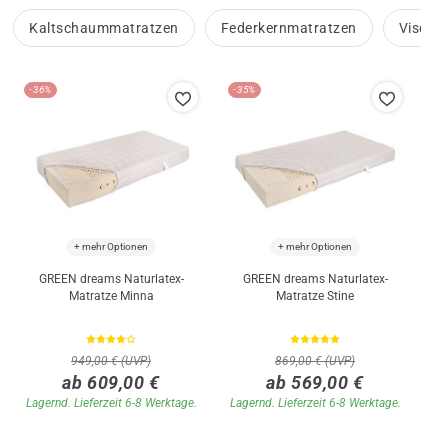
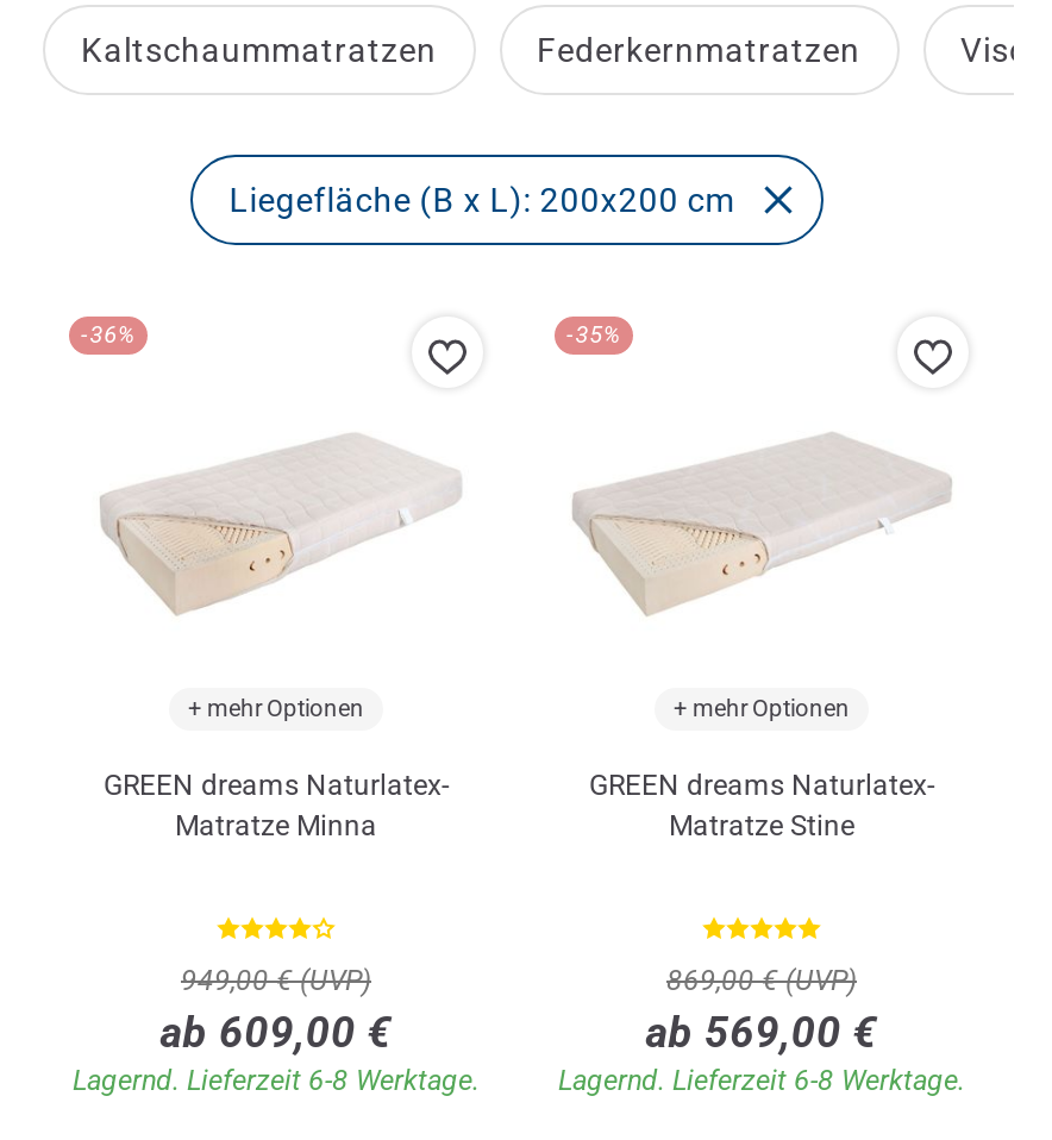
none -> [229,180,735,218] Liegefläche (B x L): 200x200 cm

